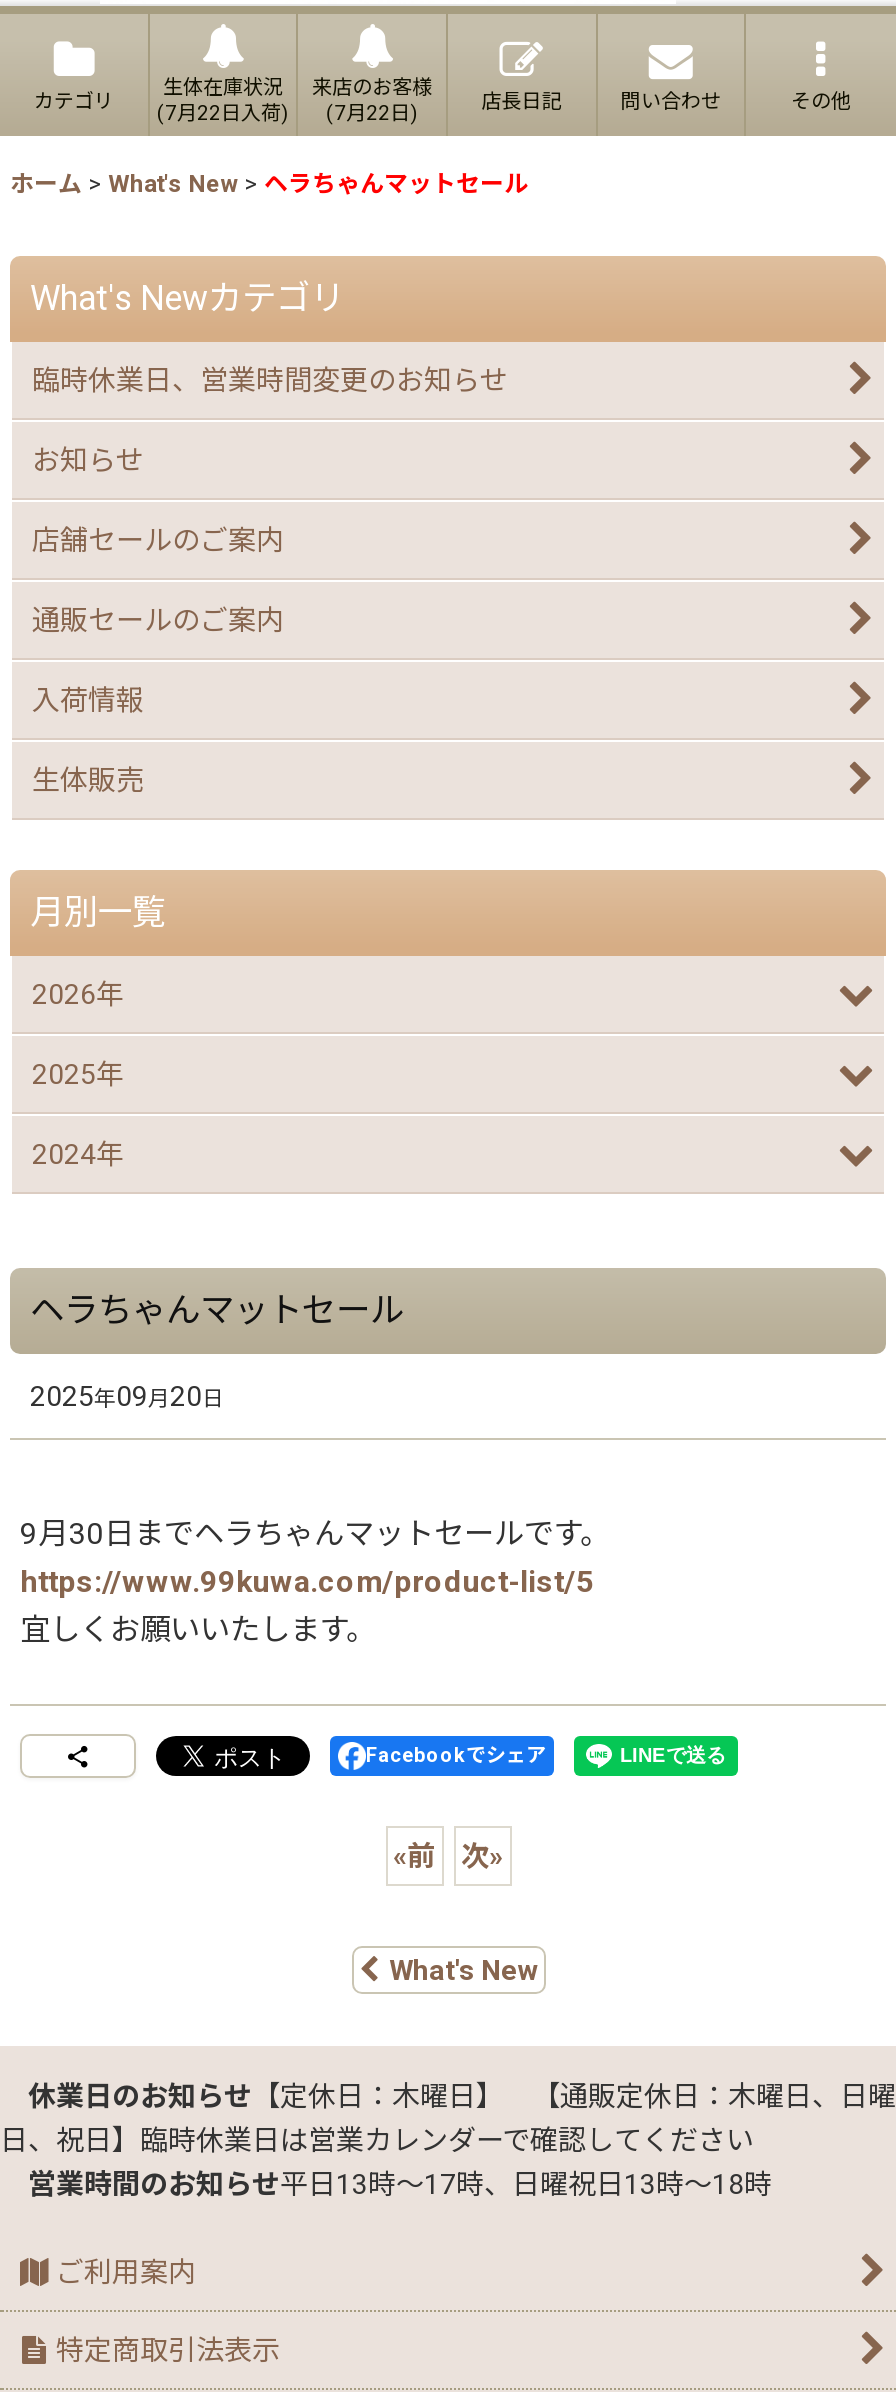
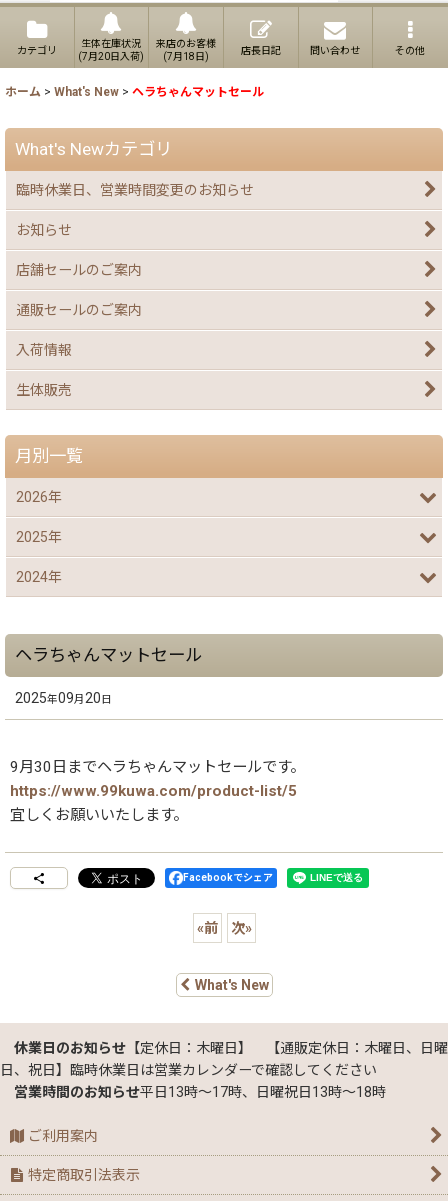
[157,102,289,124] (7月22日入荷) -> [78,51,144,62] (7月20日入荷)
[326,102,418,124] (7月22日) -> [163,51,209,62] (7月18日)

